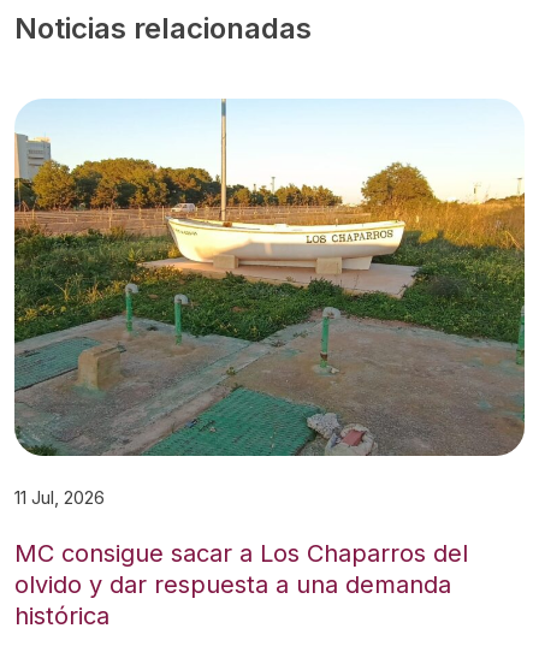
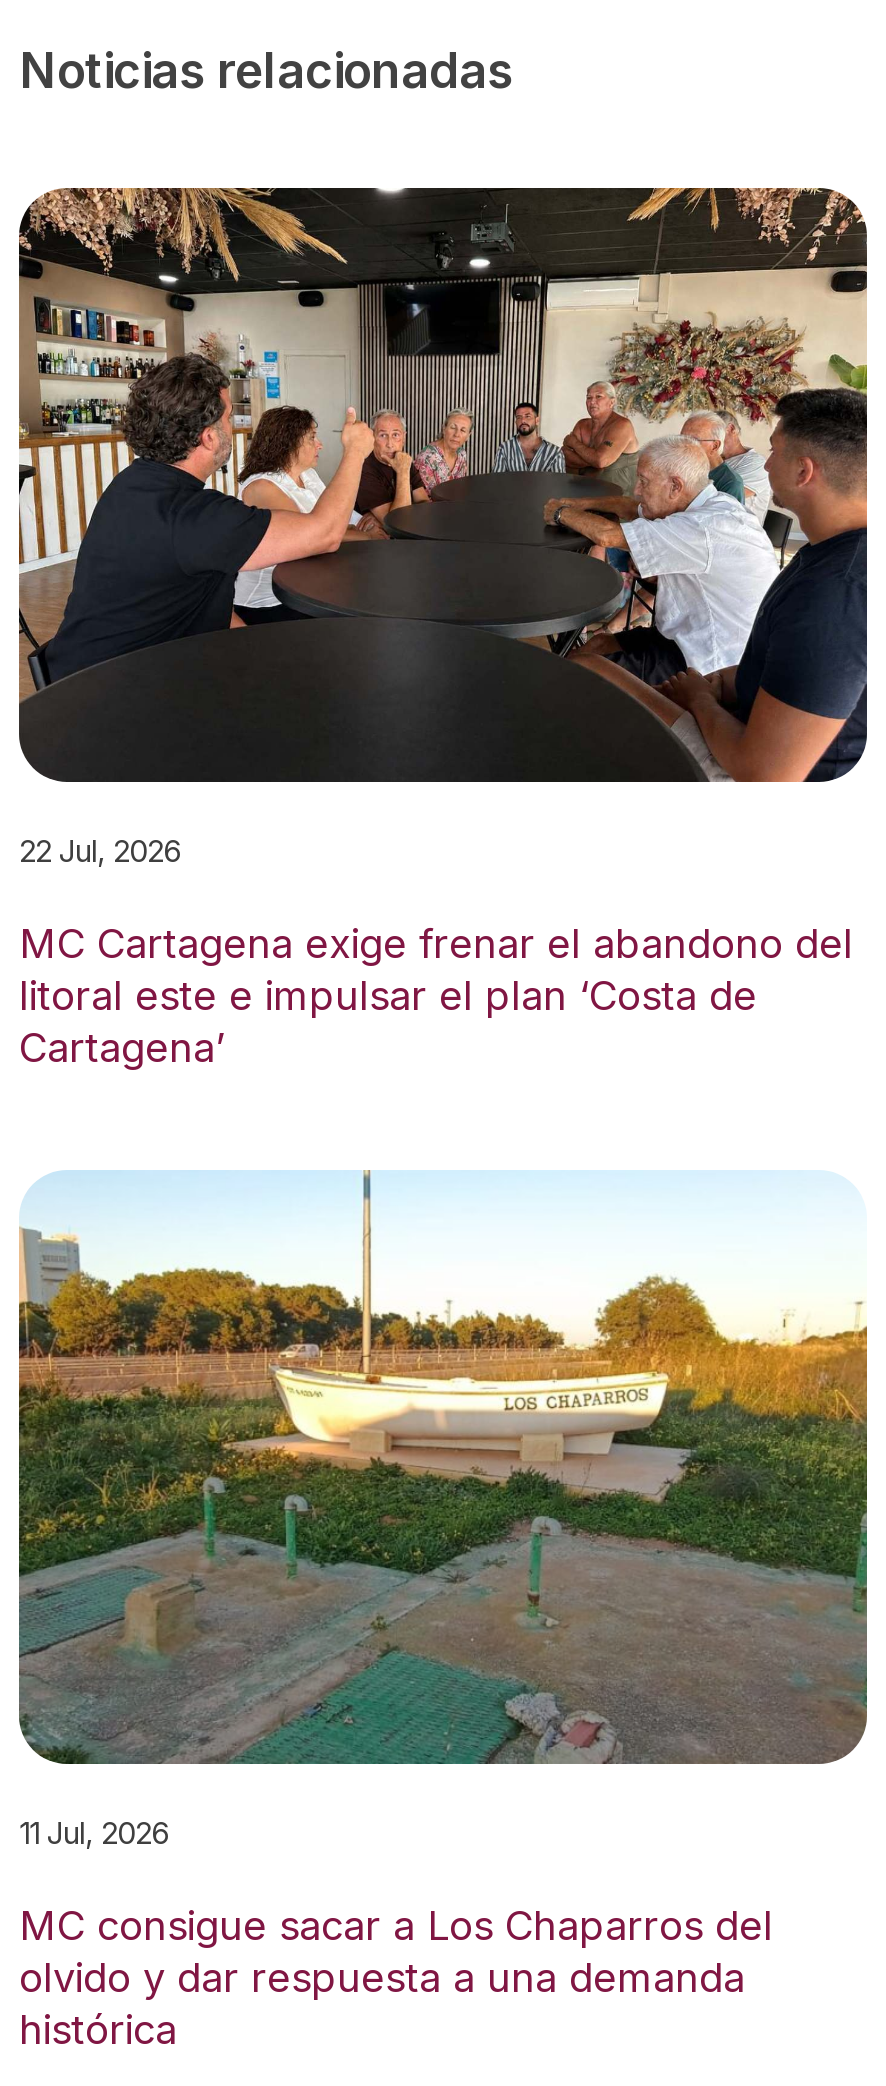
none -> [17,186,869,1071] [image] | 22 Jul, 2026 | MC Cartagena exige frenar el abandono del | litoral este e impulsar el plan ‘Costa de | Cartagena’

